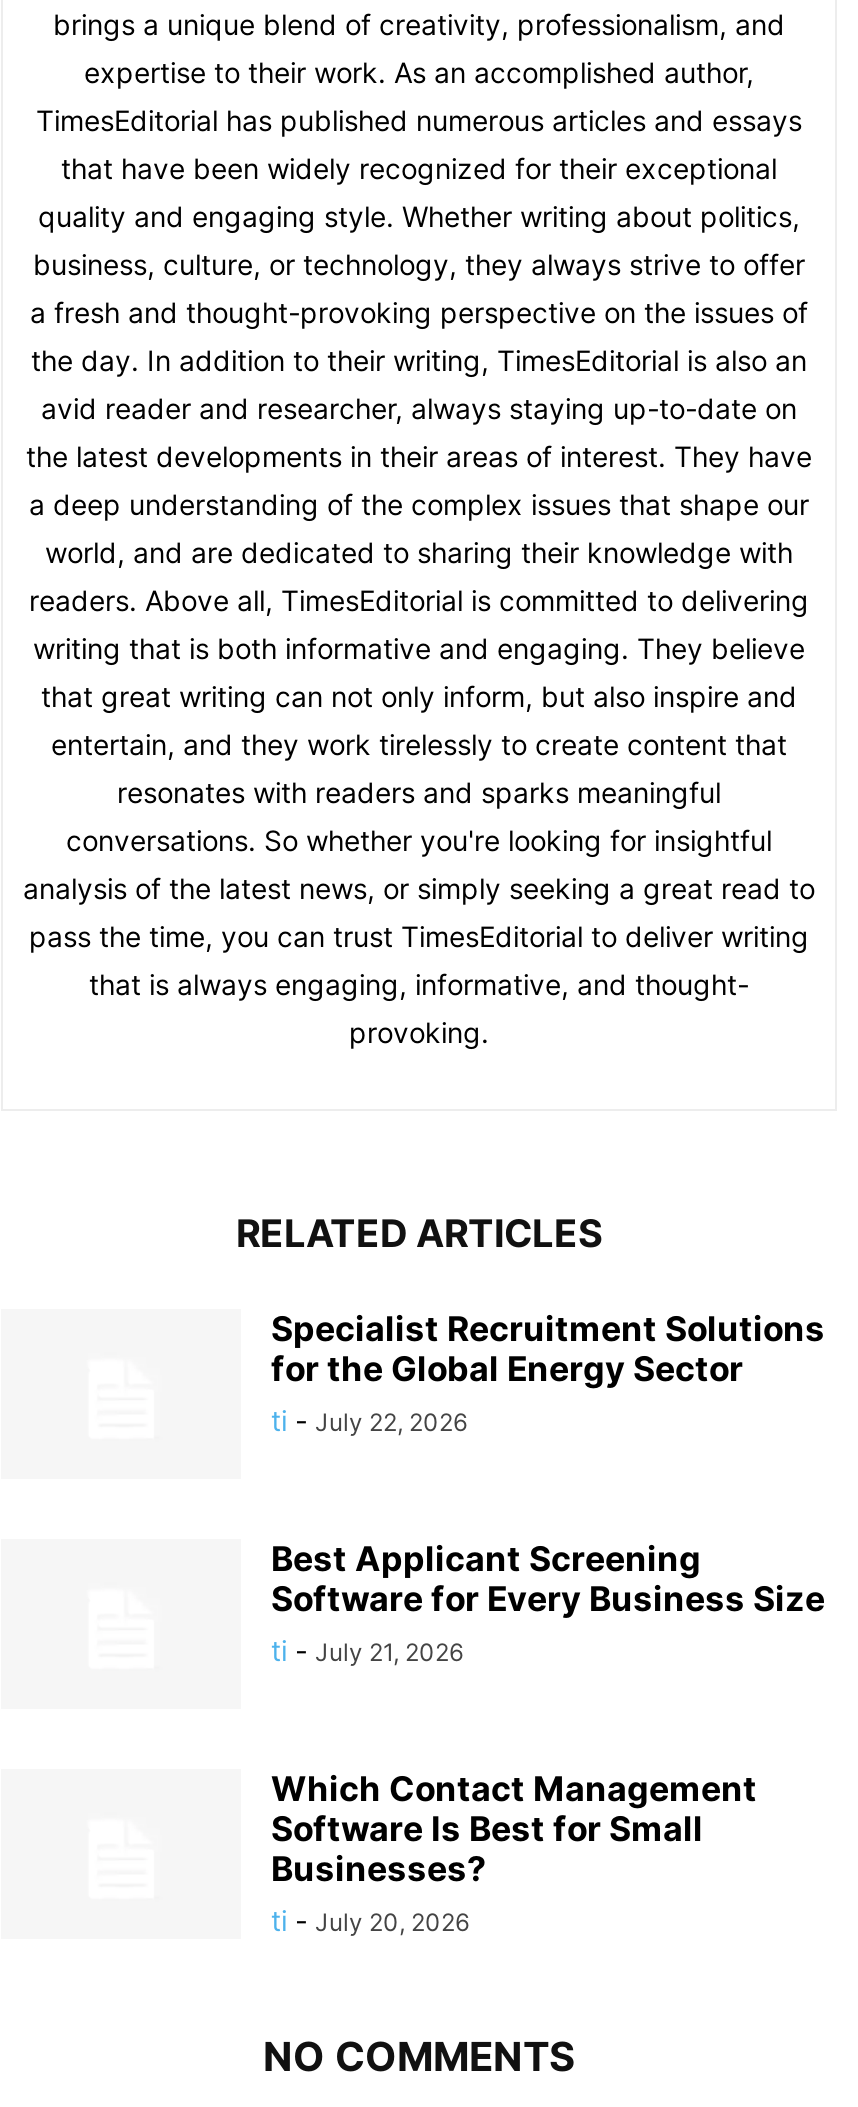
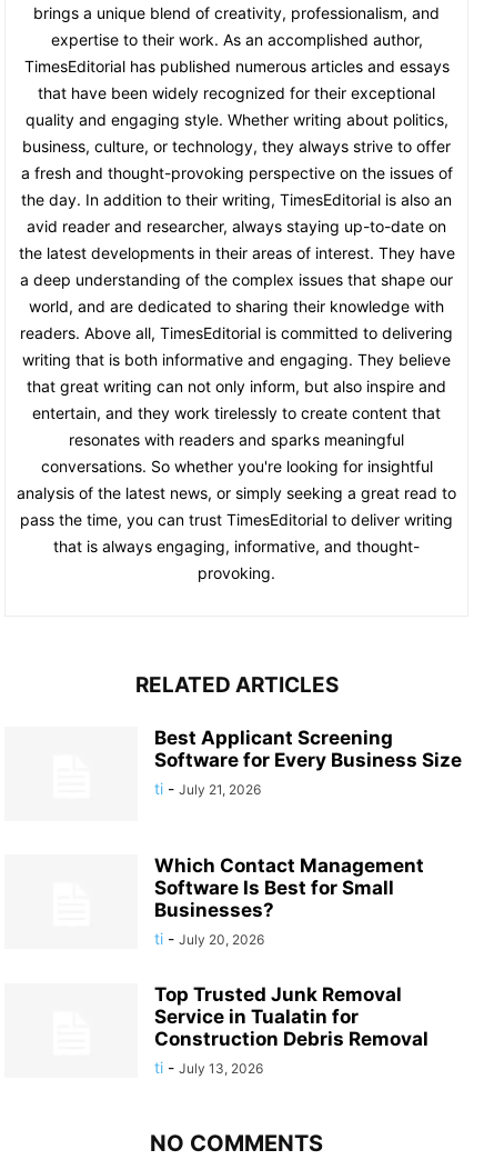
[271,1308,825,1436] Specialist Recruitment Solutions | for the Global Energy Sector | ti - July 22, 2026 -> none
moved [271,1538,825,1936] -> [154,727,462,948]: Best Applicant Screening | Software for Every Business Size | ti - July 21, 2026 | Which Contact Management | Software Is Best for Small | Businesses? | ti - July 20, 2026
none -> [154,984,428,1077] Top Trusted Junk Removal | Service in Tualatin for | Construction Debris Removal | ti - July 13, 2026

